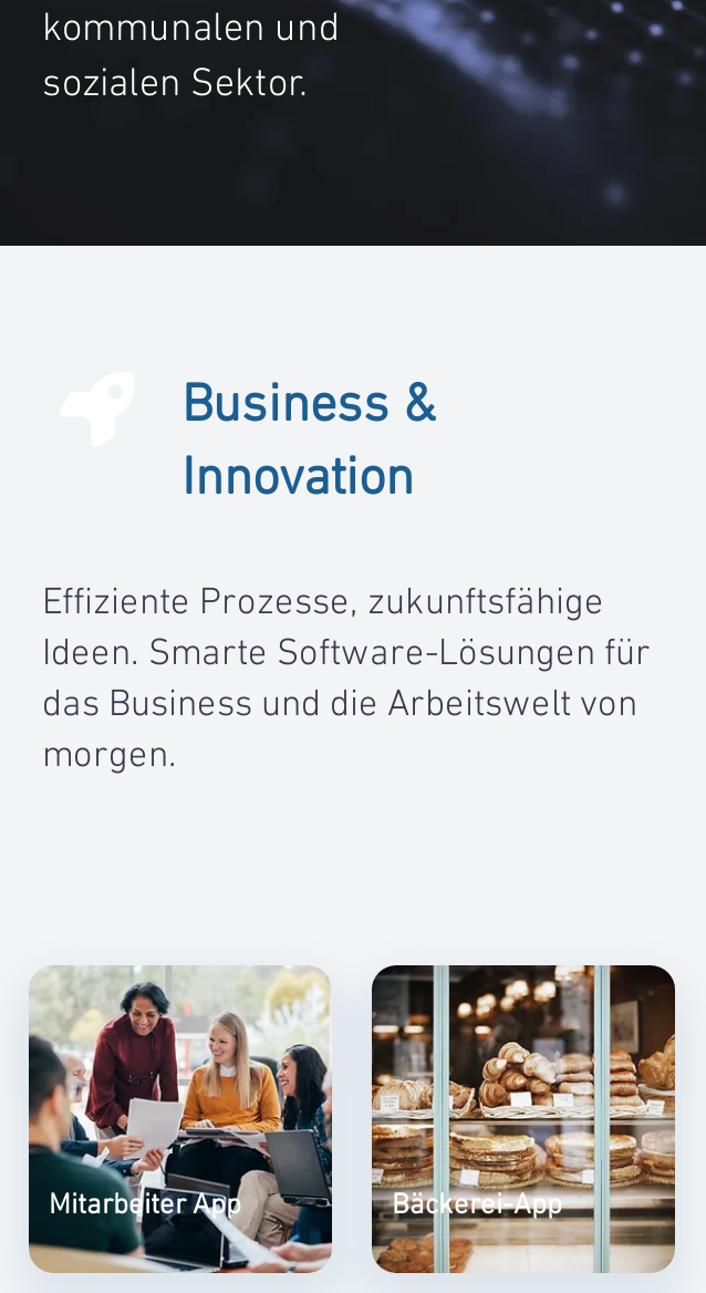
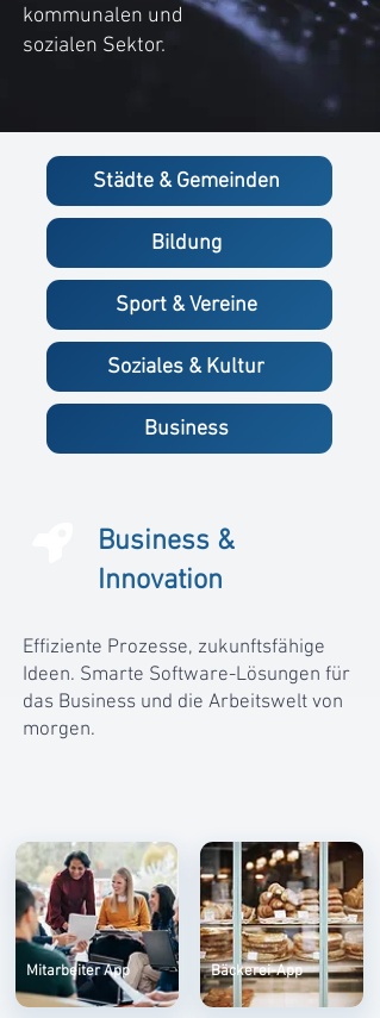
none -> [93,168,280,441] Städte & Gemeinden | Bildung | Sport & Vereine | Soziales & Kultur | Business

